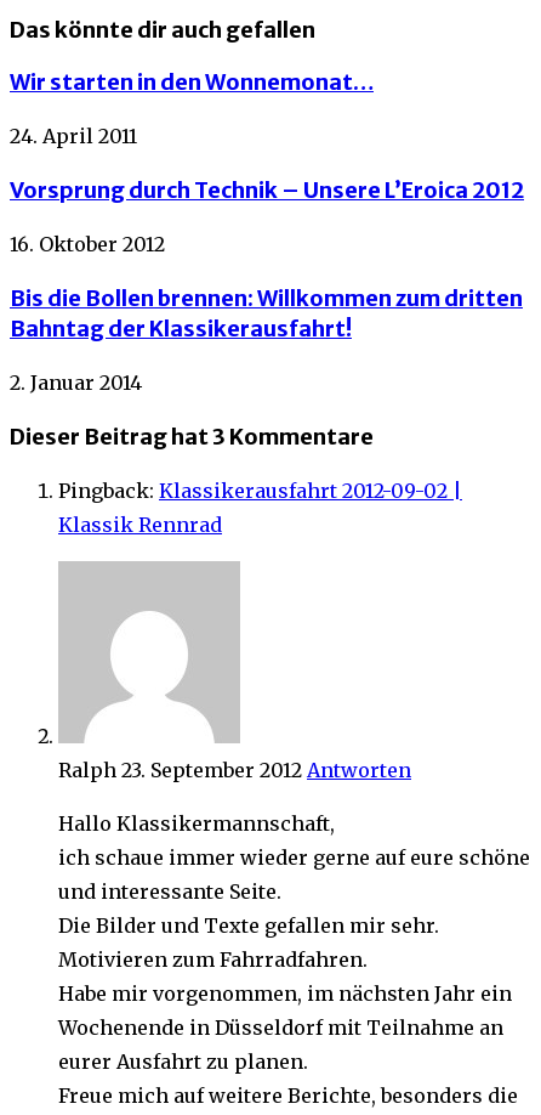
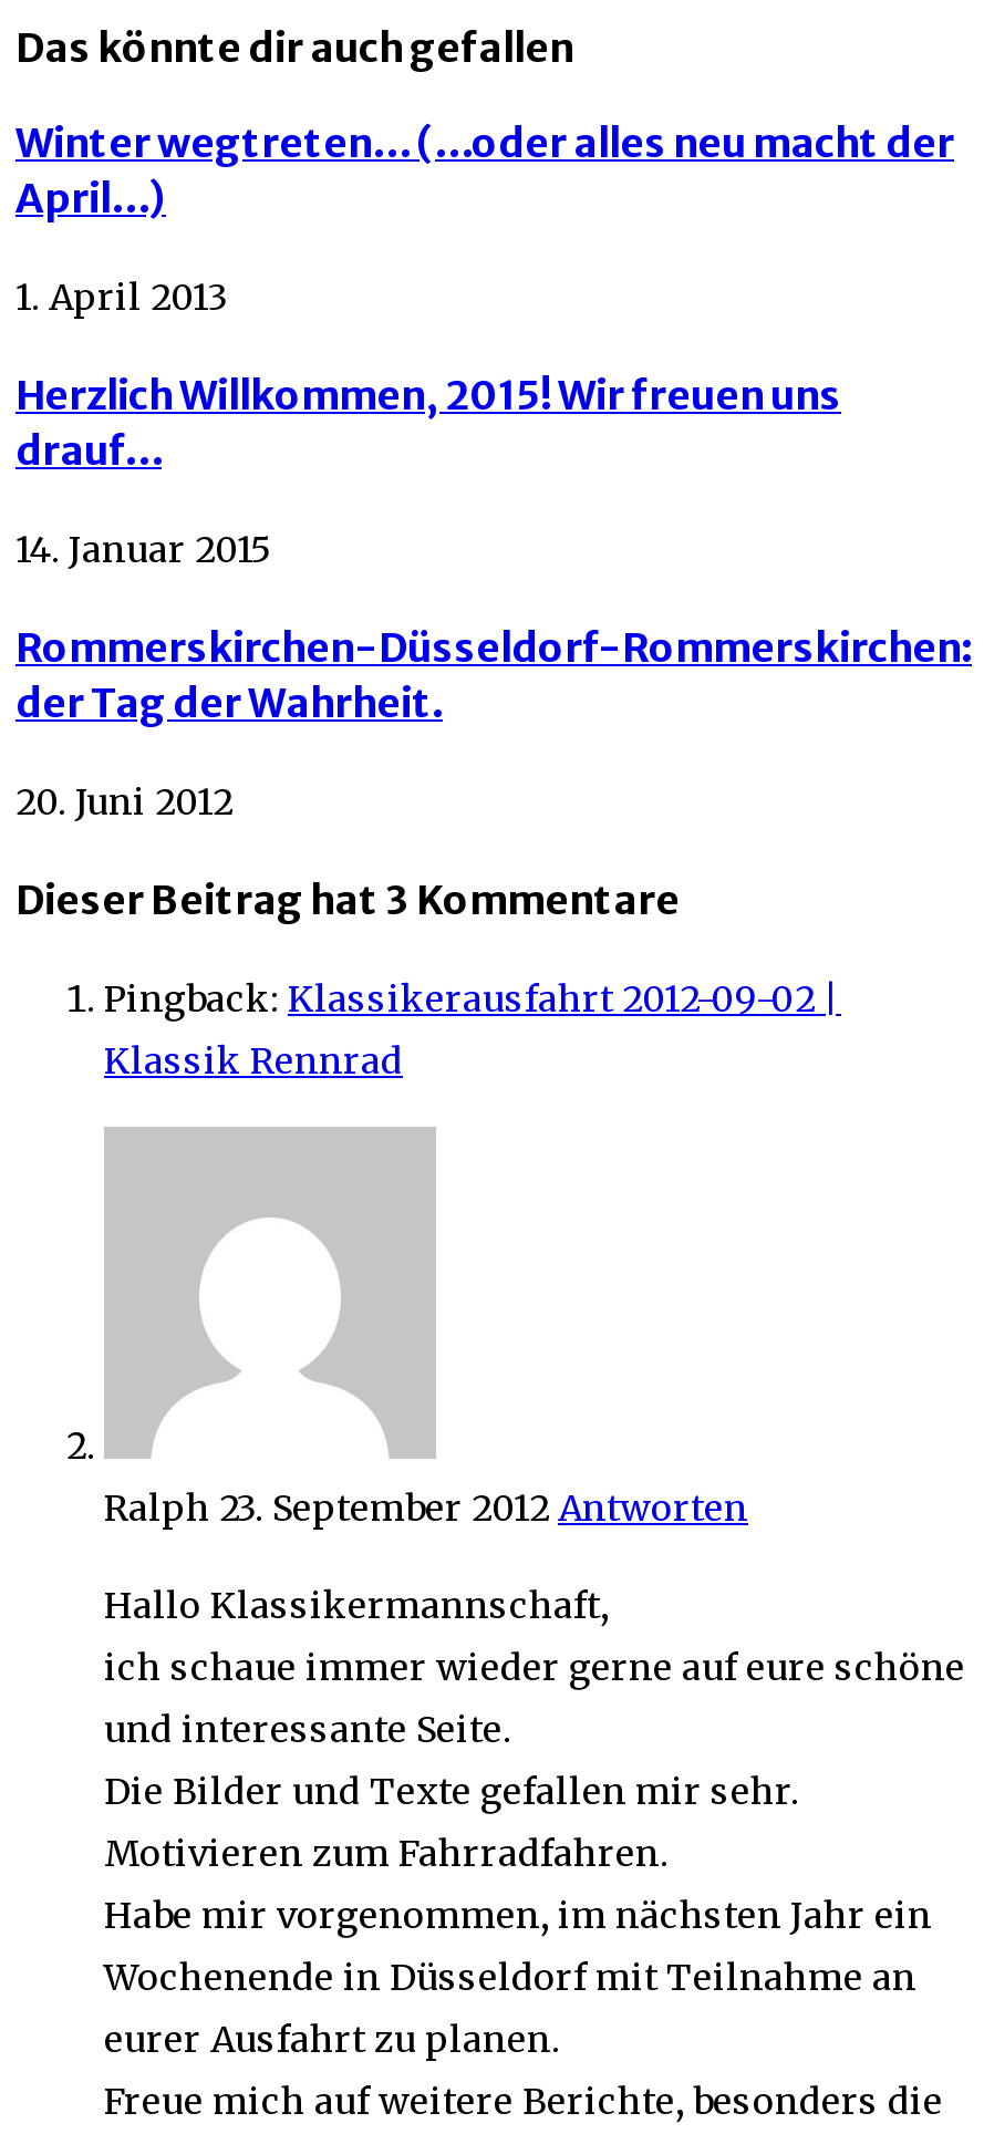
[10,68,374,96] Wir starten in den Wonnemonat… -> [15,118,954,224] Winter wegtreten… (…oder alles neu macht der | April…)
[10,124,137,148] 24. April 2011 -> [15,275,228,319] 1. April 2013
[10,176,524,204] Vorsprung durch Technik – Unsere L’Eroica 2012 -> [15,370,841,476] Herzlich Willkommen, 2015! Wir freuen uns | drauf…
[10,232,165,257] 16. Oktober 2012 -> [15,527,270,572] 14. Januar 2015
[10,284,523,343] Bis die Bollen brennen: Willkommen zum dritten | Bahntag der Klassikerausfahrt! -> [15,622,972,729] Rommerskirchen-Düsseldorf-Rommerskirchen: | der Tag der Wahrheit.
[10,371,142,395] 2. Januar 2014 -> [15,780,232,824] 20. Juni 2012

